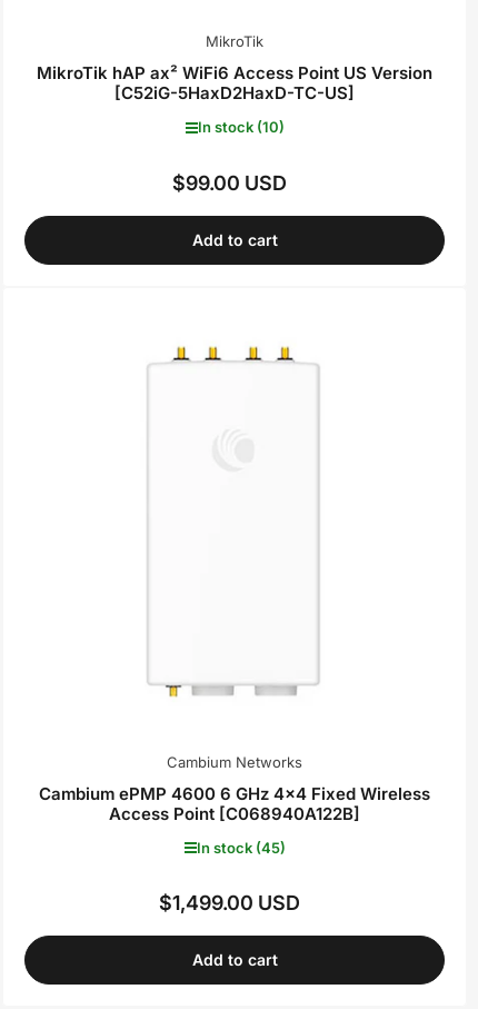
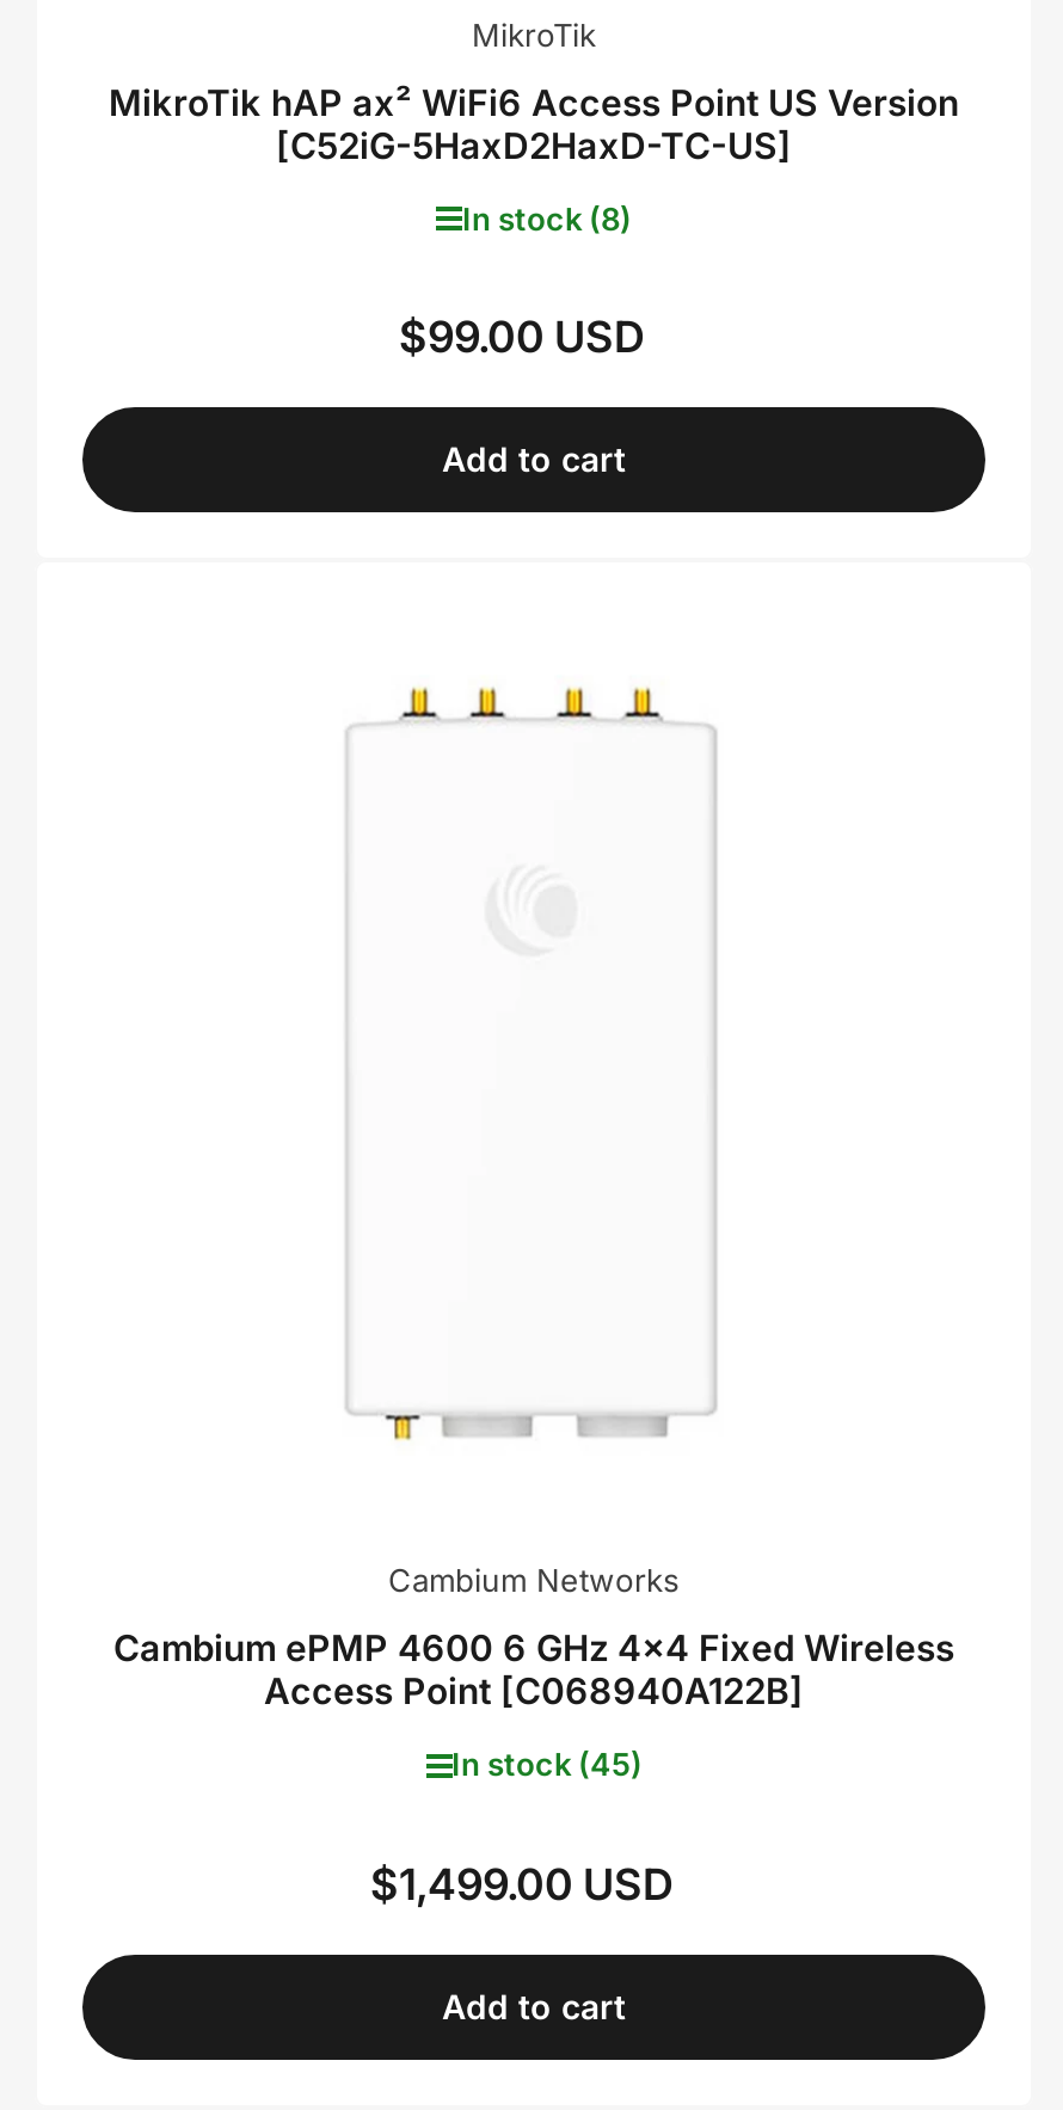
[197,118,284,136] In stock (10) -> [462,198,632,236] In stock (8)

